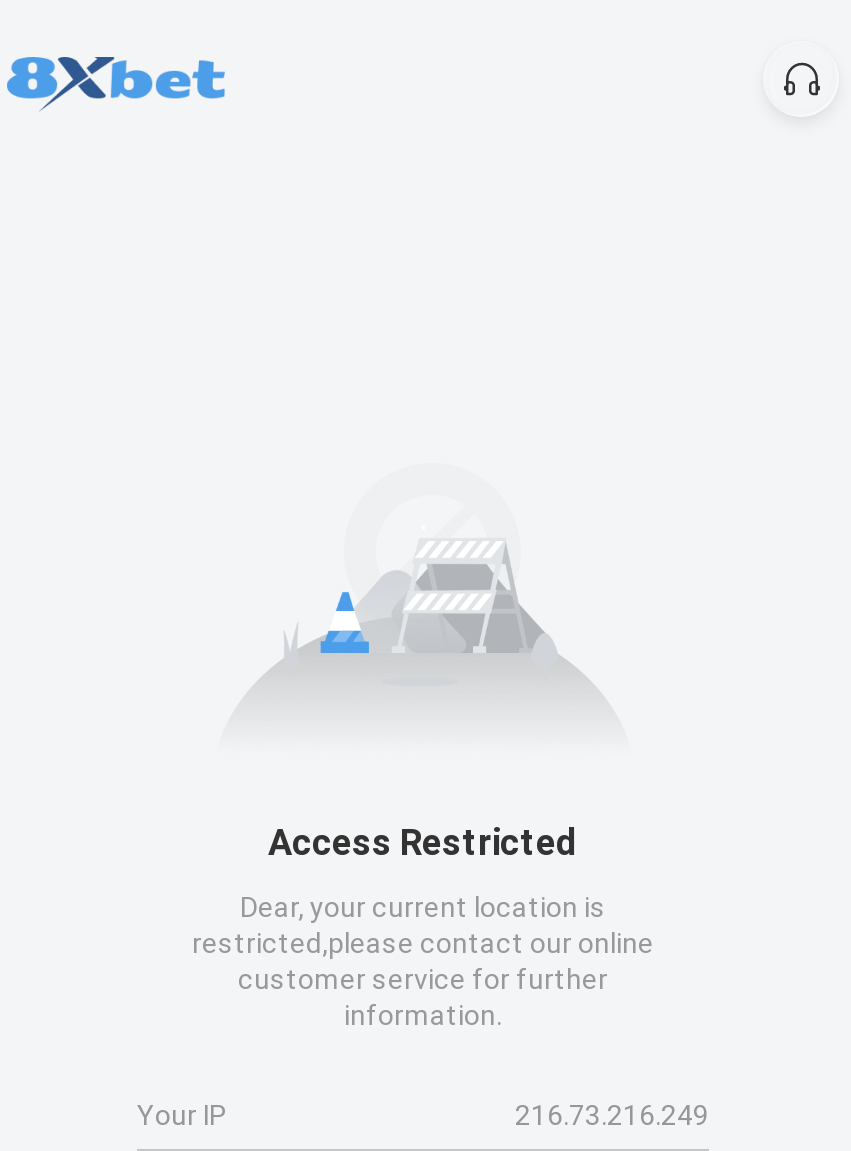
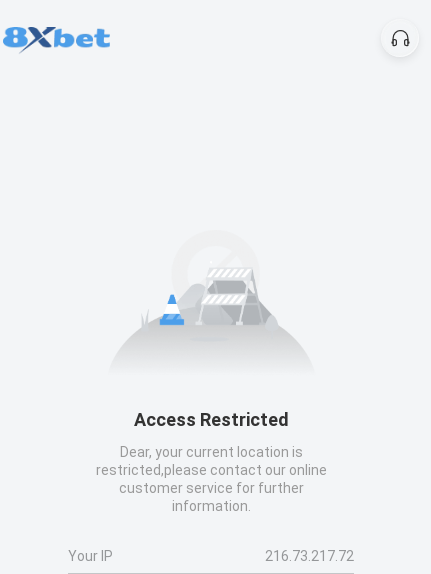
[515,1099,709,1131] 216.73.216.249 -> [265,548,354,564] 216.73.217.72

